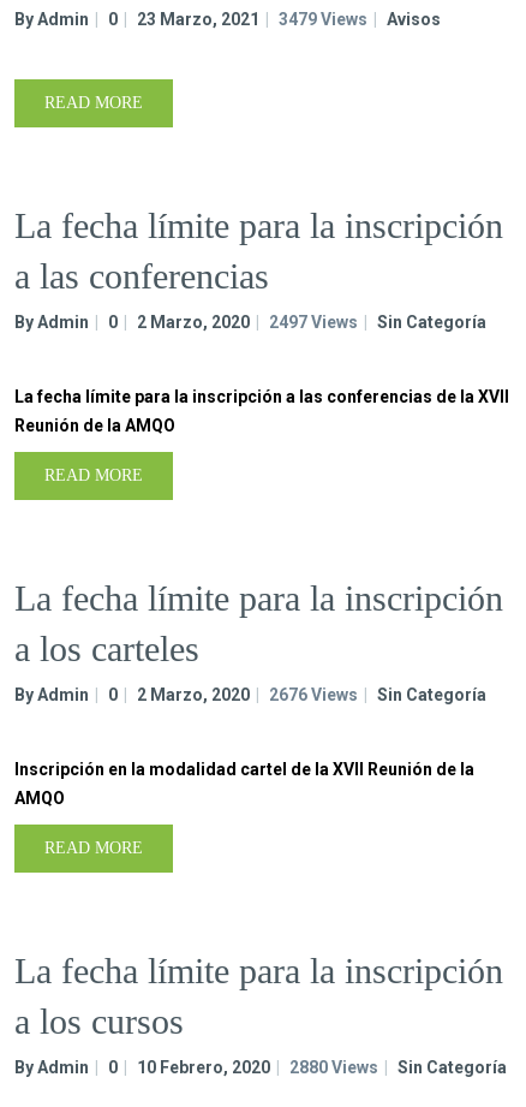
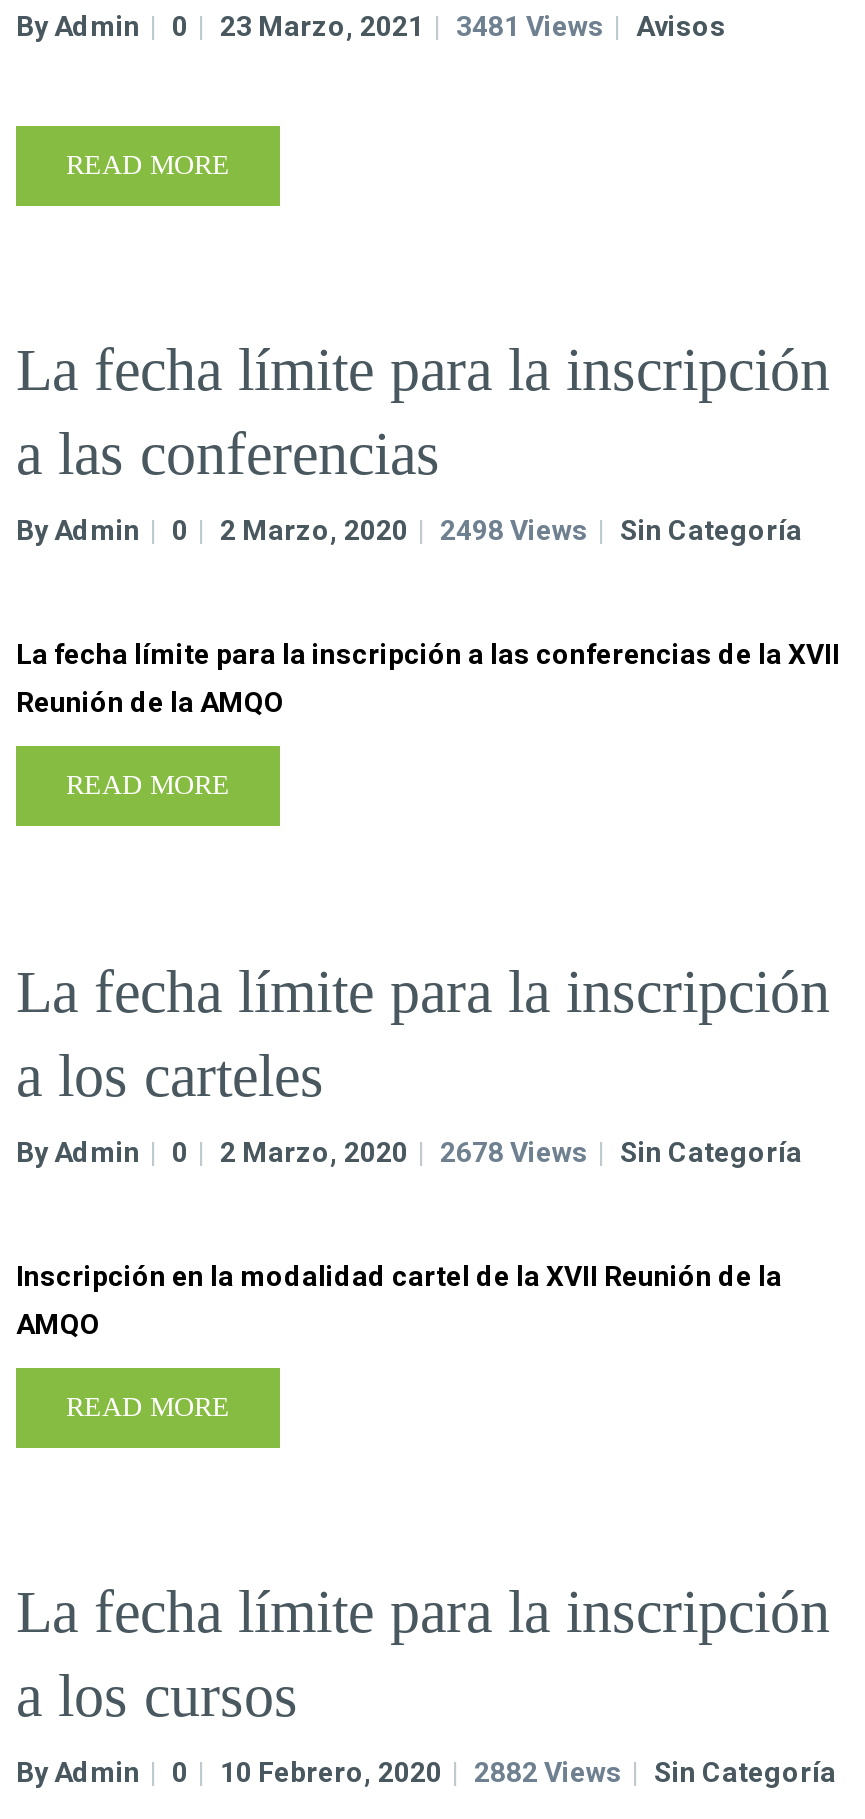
[14,9,441,28] By Admin 0 23 Marzo, 2021 3479 Views Avisos -> [16,10,726,42] By Admin 0 23 Marzo, 2021 3481 Views Avisos
[14,312,486,332] By Admin 0 2 Marzo, 2020 2497 Views Sin Categoría -> [16,515,802,547] By Admin 0 2 Marzo, 2020 2498 Views Sin Categoría
[14,685,486,705] By Admin 0 2 Marzo, 2020 2676 Views Sin Categoría -> [16,1135,802,1167] By Admin 0 2 Marzo, 2020 2678 Views Sin Categoría
[14,1058,507,1078] By Admin 0 10 Febrero, 2020 2880 Views Sin Categoría -> [16,1756,836,1788] By Admin 0 10 Febrero, 2020 2882 Views Sin Categoría

